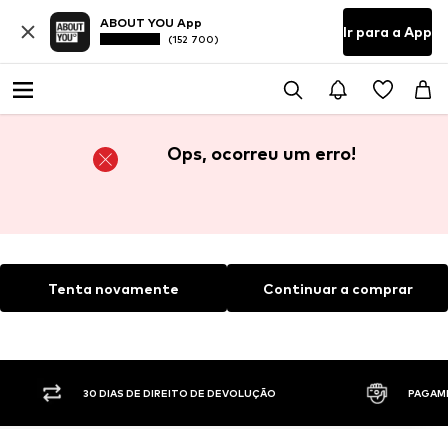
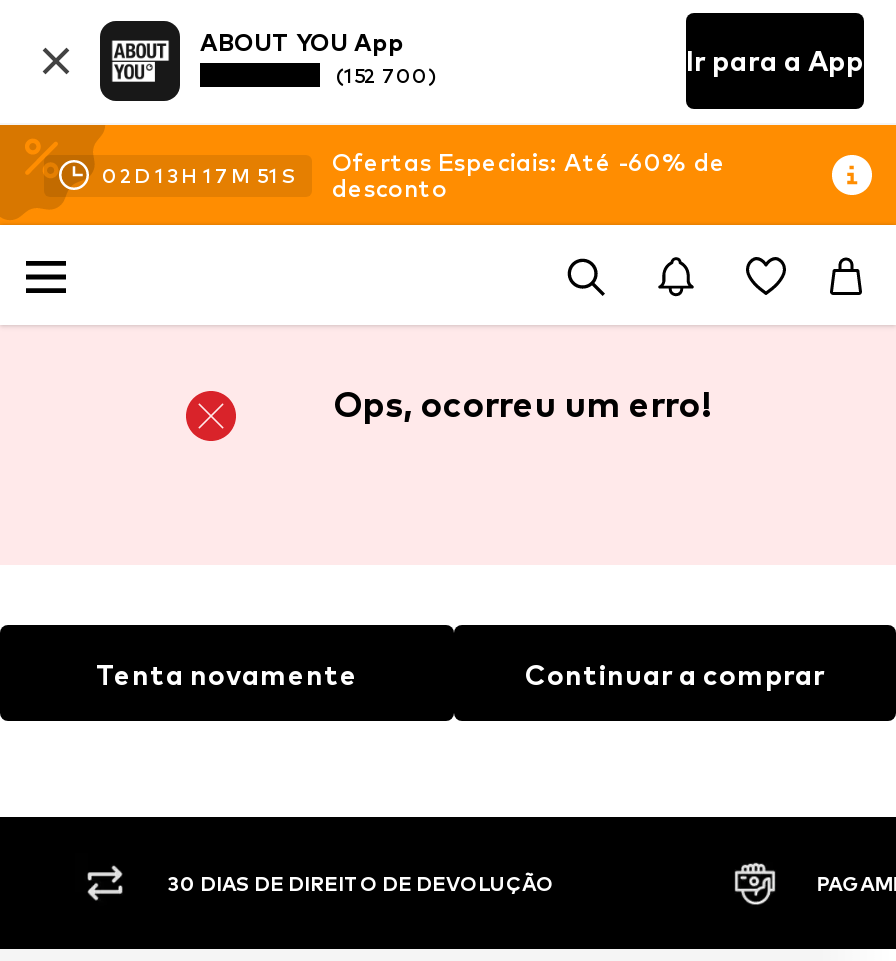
none -> [102,147,726,203] 02 D 13 H 17 M 51 S | Ofertas Especiais: Até -60% de | desconto

